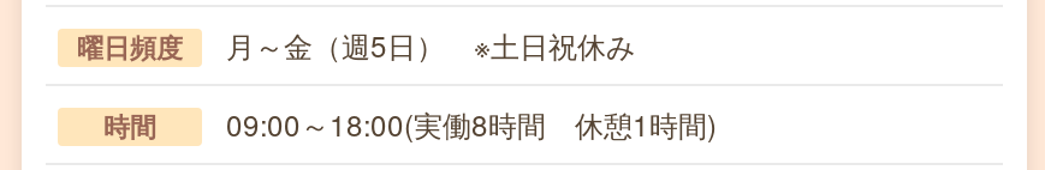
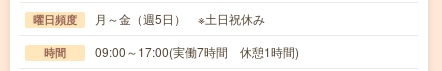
[226,103,717,144] 09:00～18:00(実働8時間 休憩1時間) -> [95,43,299,60] 09:00～17:00(実働7時間 休憩1時間)

